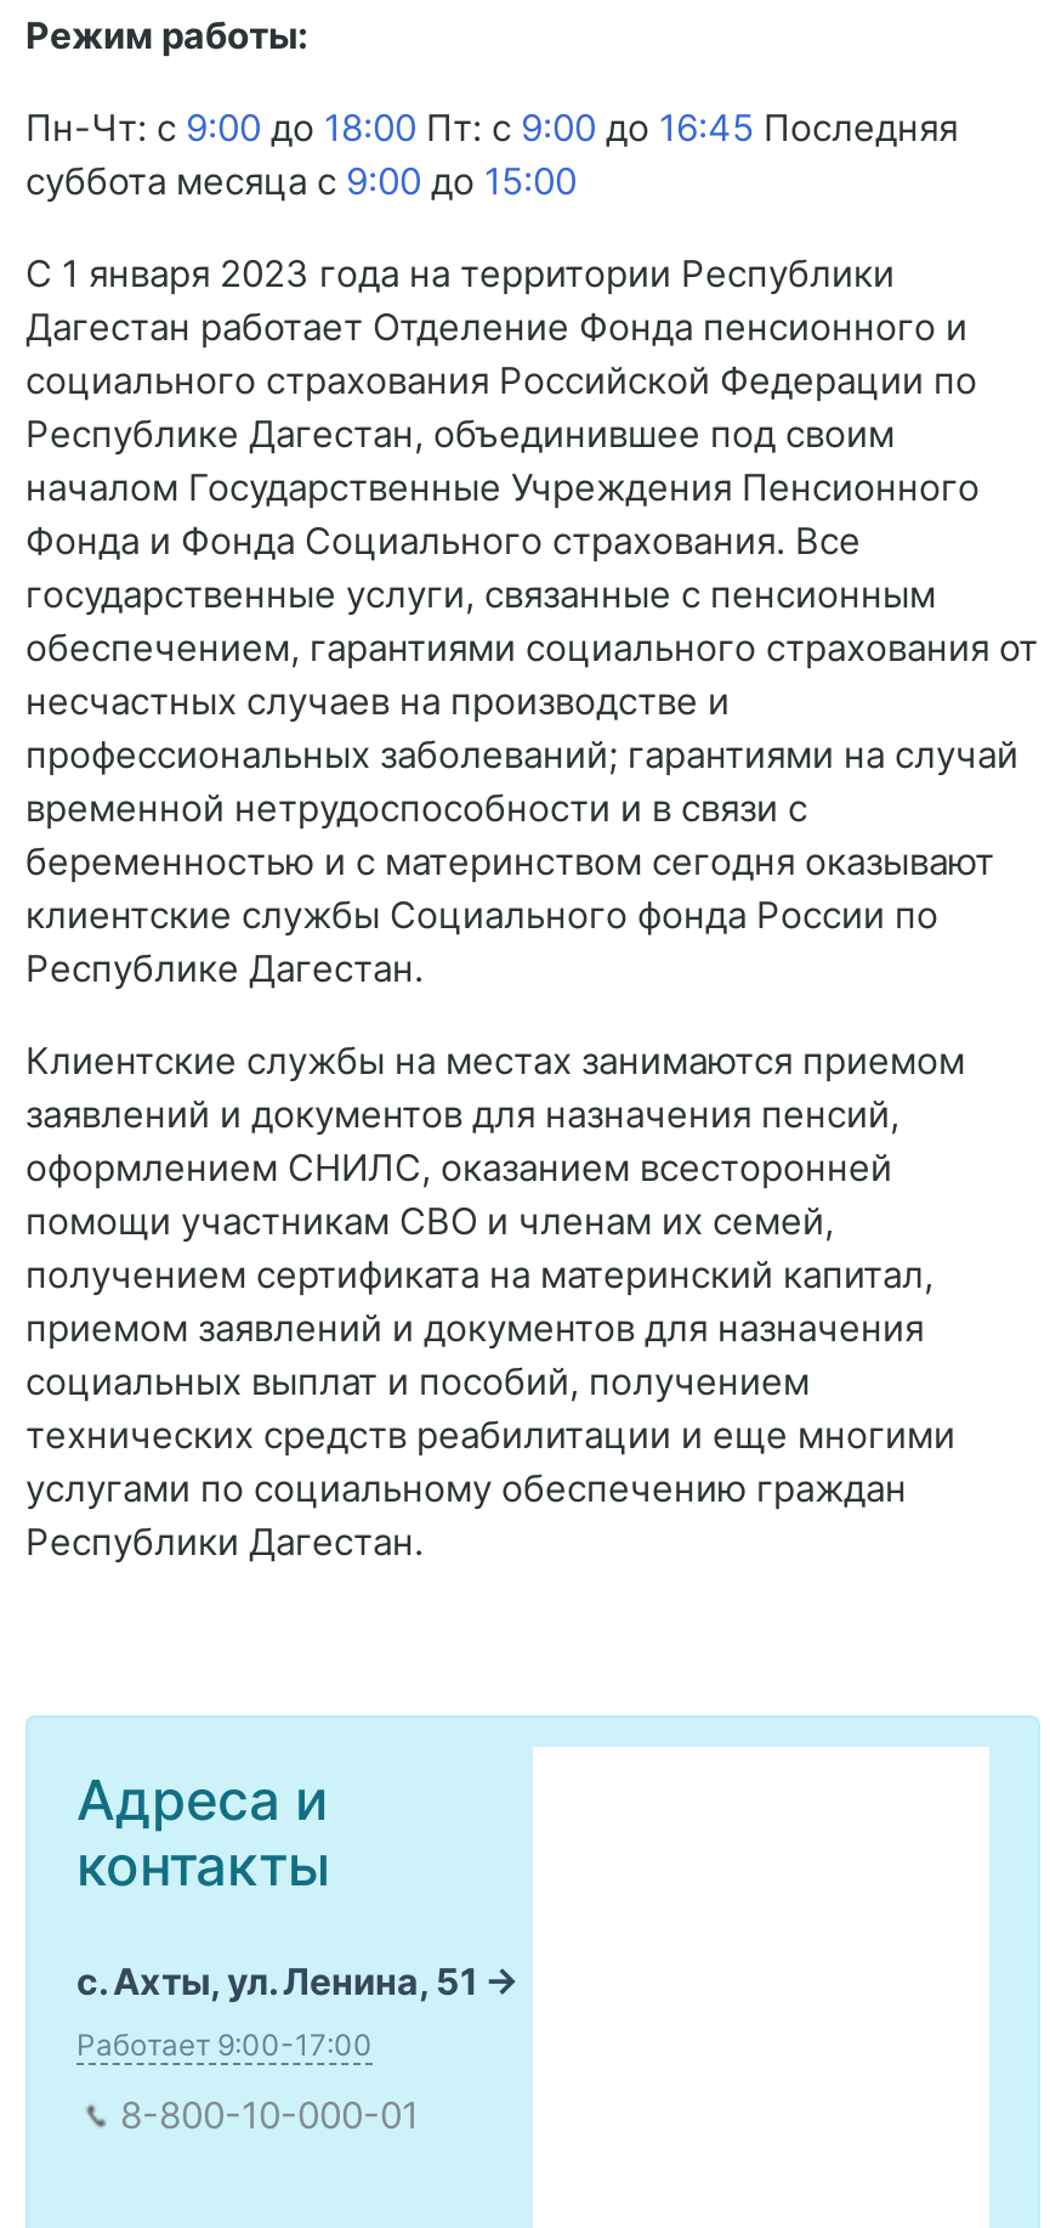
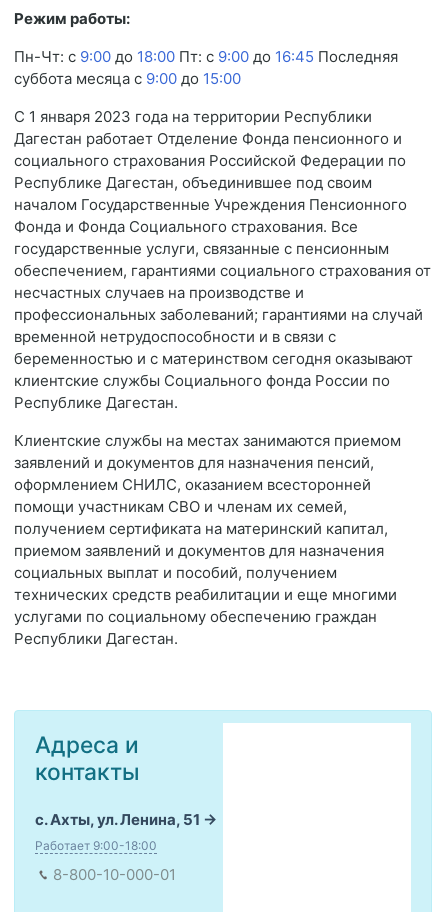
[76,2026,373,2063] Работает 9:00-17:00 -> [35,838,157,853] Работает 9:00-18:00

